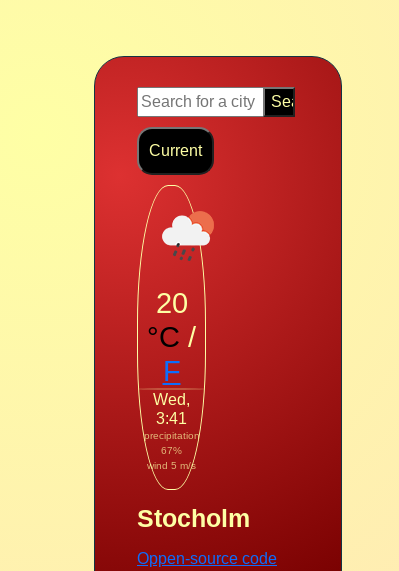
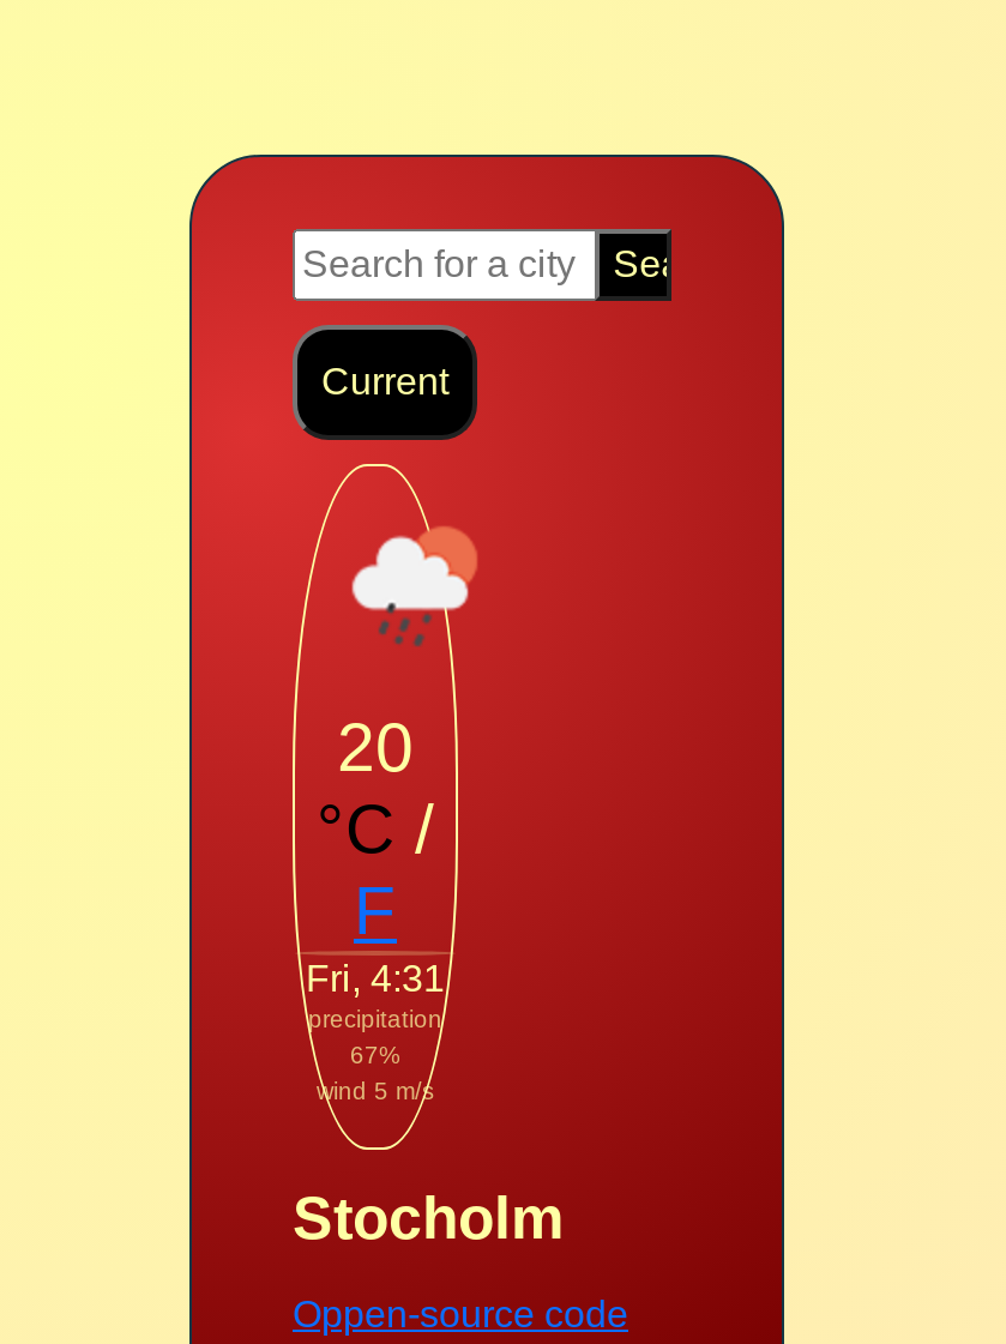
[153,391,190,427] Wed, | 3:41 -> [306,958,445,999] Fri, 4:31

